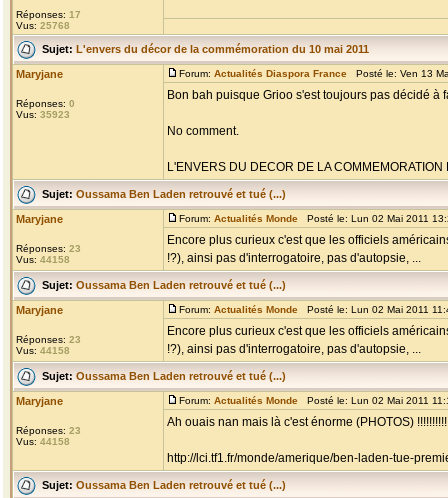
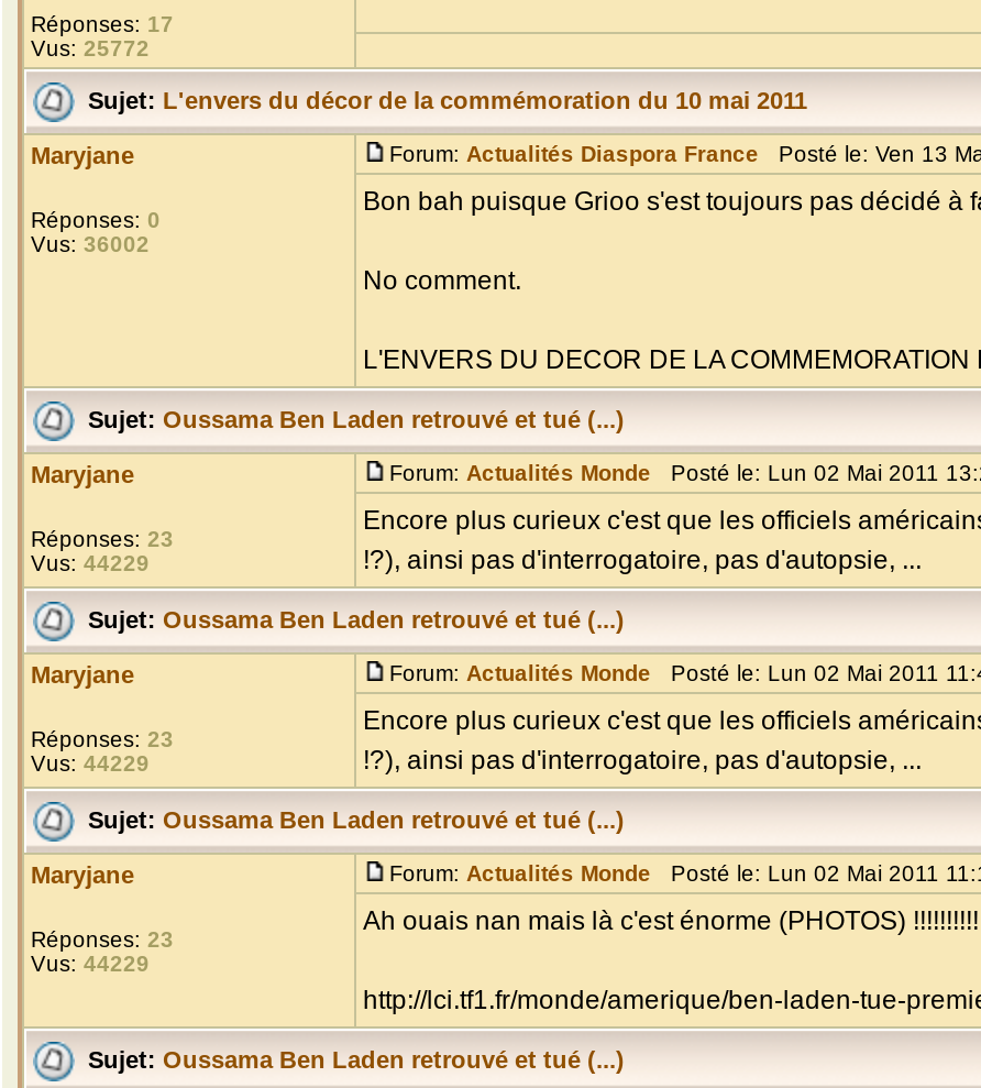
[16,20,70,31] Vus: 25768 -> [31,36,150,61] Vus: 25772
[16,109,70,120] Vus: 35923 -> [31,232,150,256] Vus: 36002
[16,254,70,265] Vus: 44158 -> [31,551,150,575] Vus: 44229
[16,345,70,356] Vus: 44158 -> [31,751,150,776] Vus: 44229
[16,436,70,447] Vus: 44158 -> [31,952,150,976] Vus: 44229

